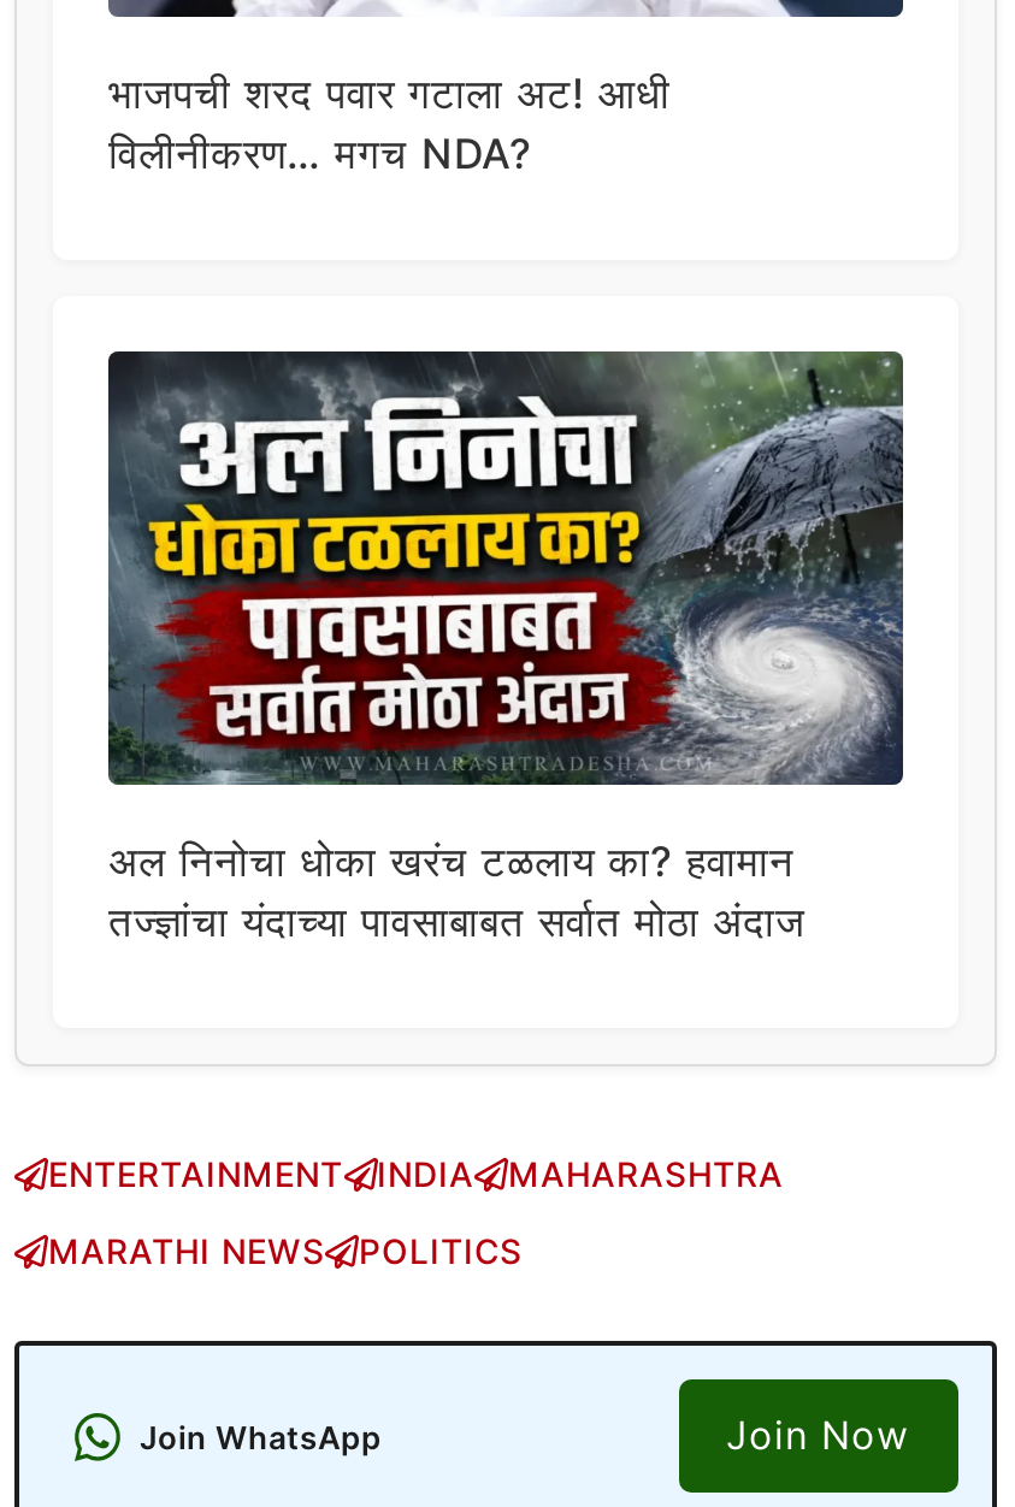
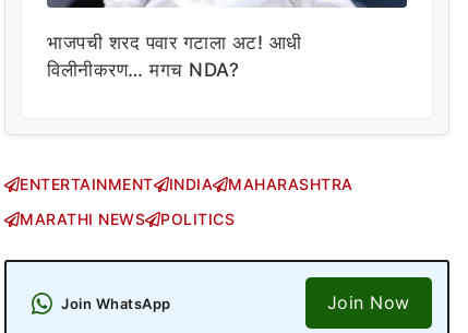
[108,349,903,946] [image] | अल निनोचा धोका खरंच टळलाय का? हवामान | तज्ज्ञांचा यंदाच्या पावसाबाबत सर्वात मोठा अंदाज -> none

